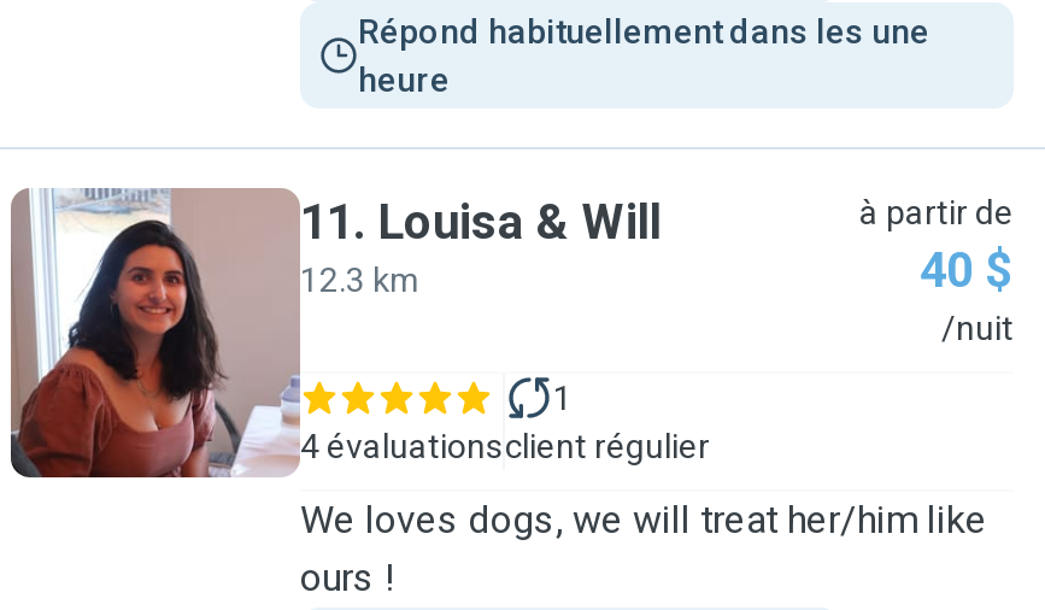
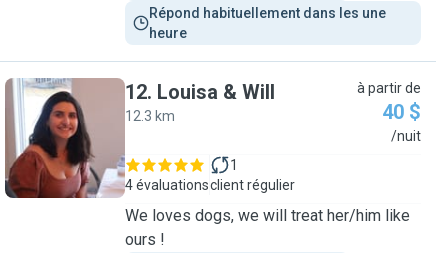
[300,193,662,251] 11. Louisa & Will -> [125,80,275,104] 12. Louisa & Will

